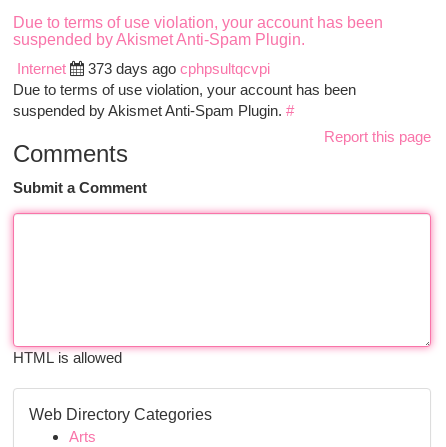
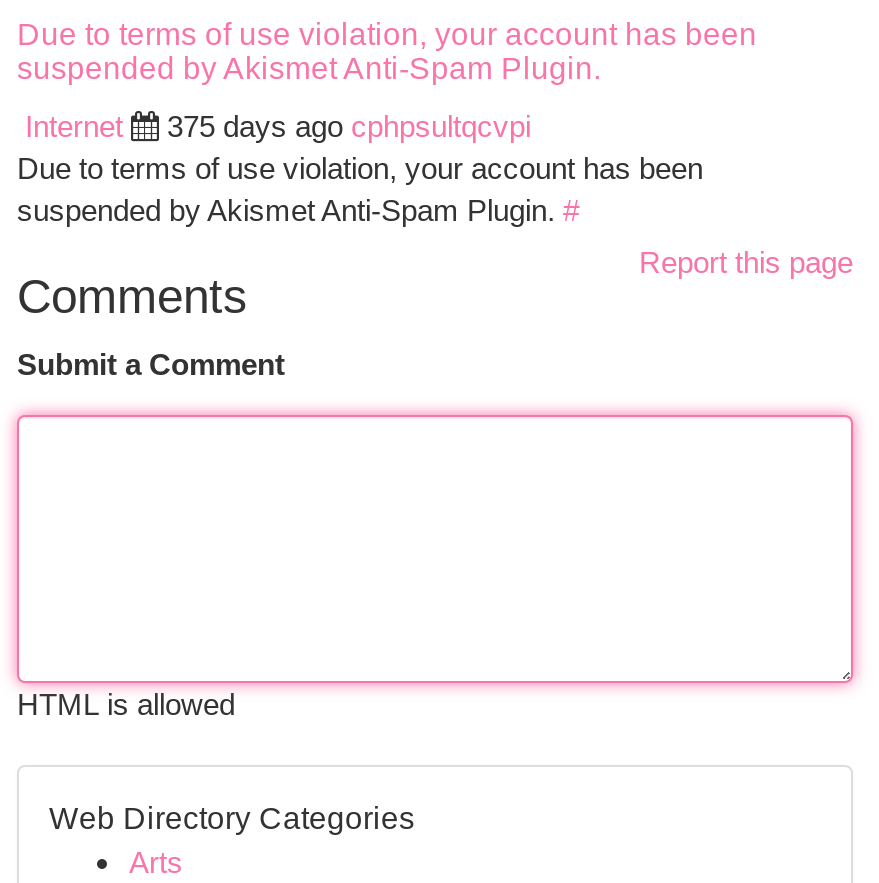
[88,60,270,77] 373 days ago cphpsultqcvpi -> [167,109,531,143] 375 days ago cphpsultqcvpi

